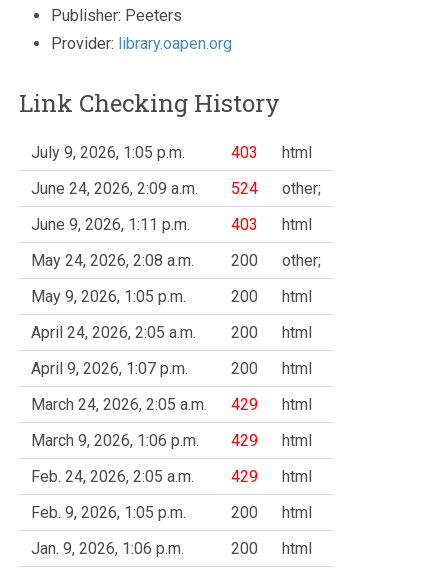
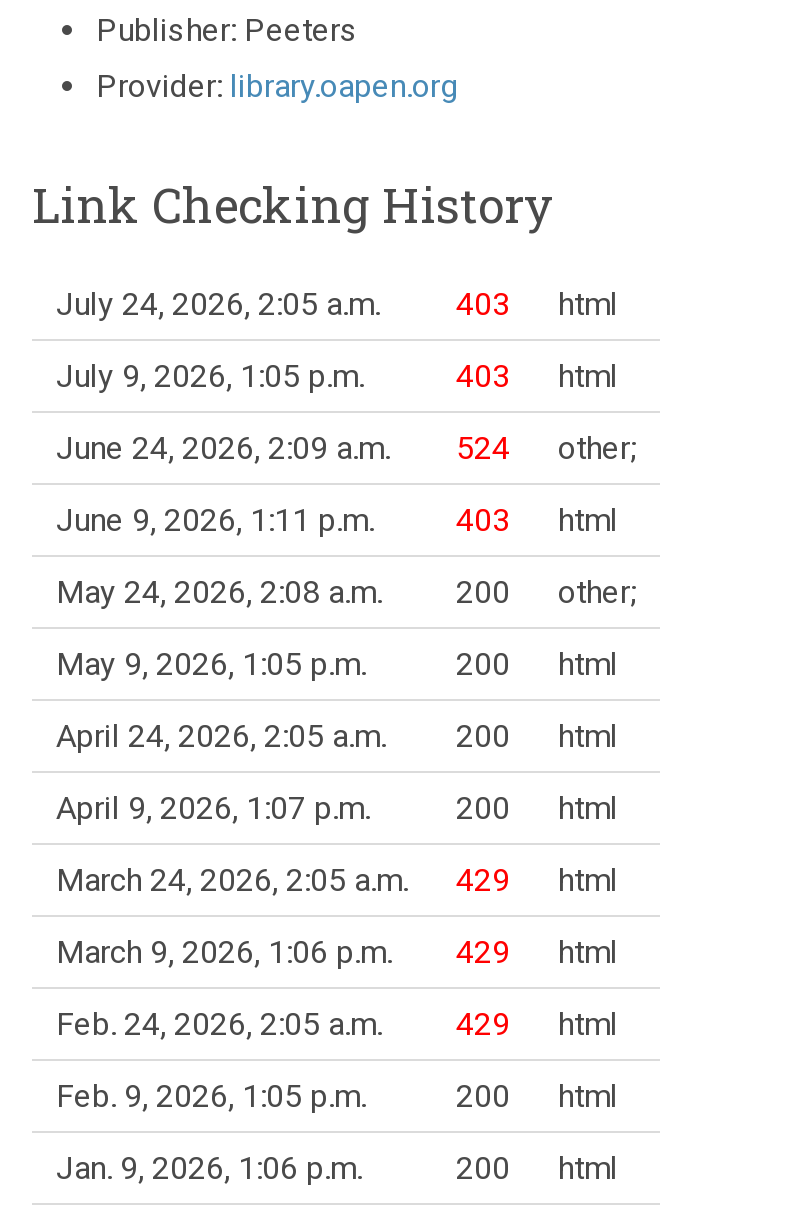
none -> [56,285,618,323] July 24, 2026, 2:05 a.m. | 403 | html

